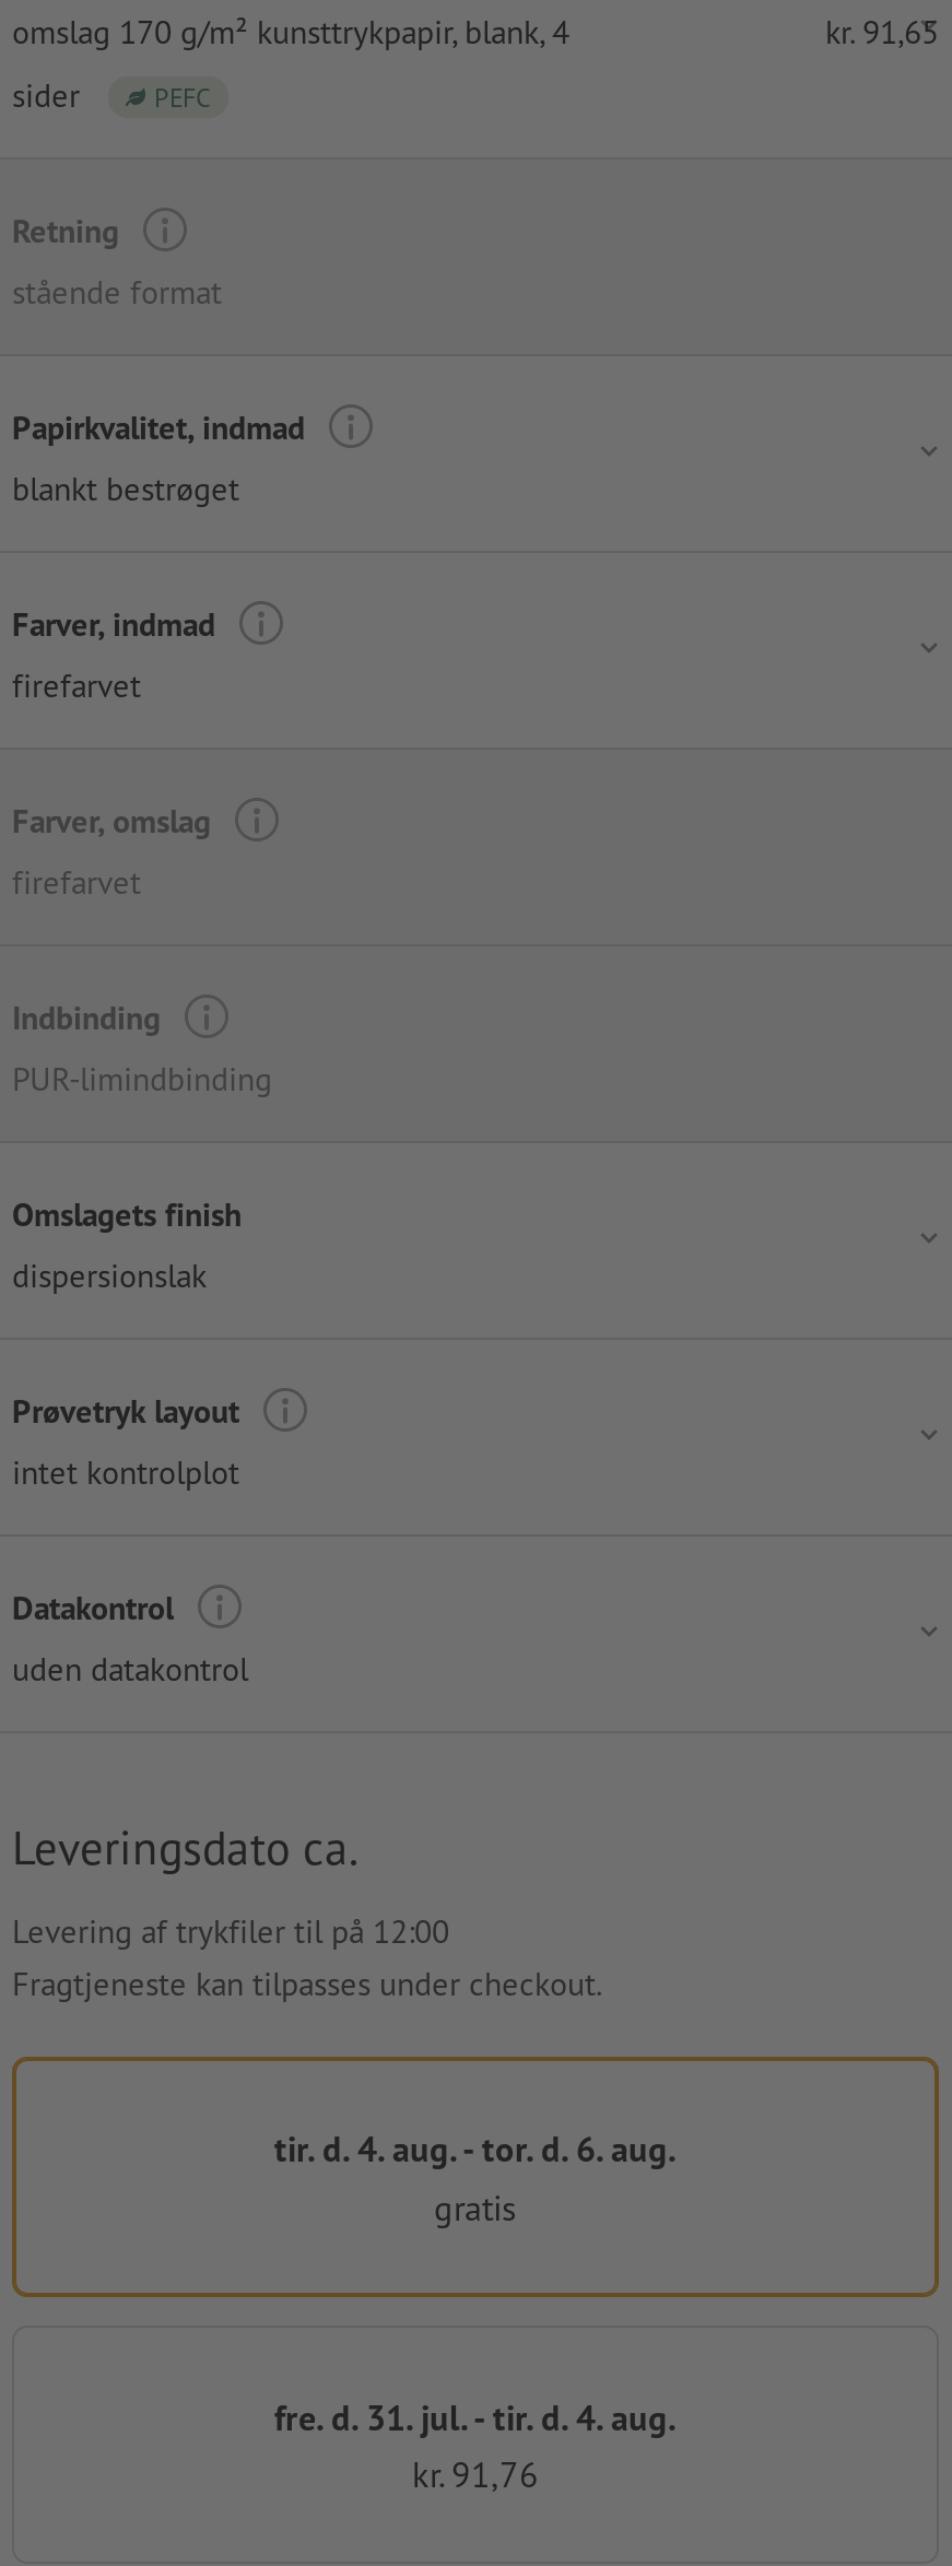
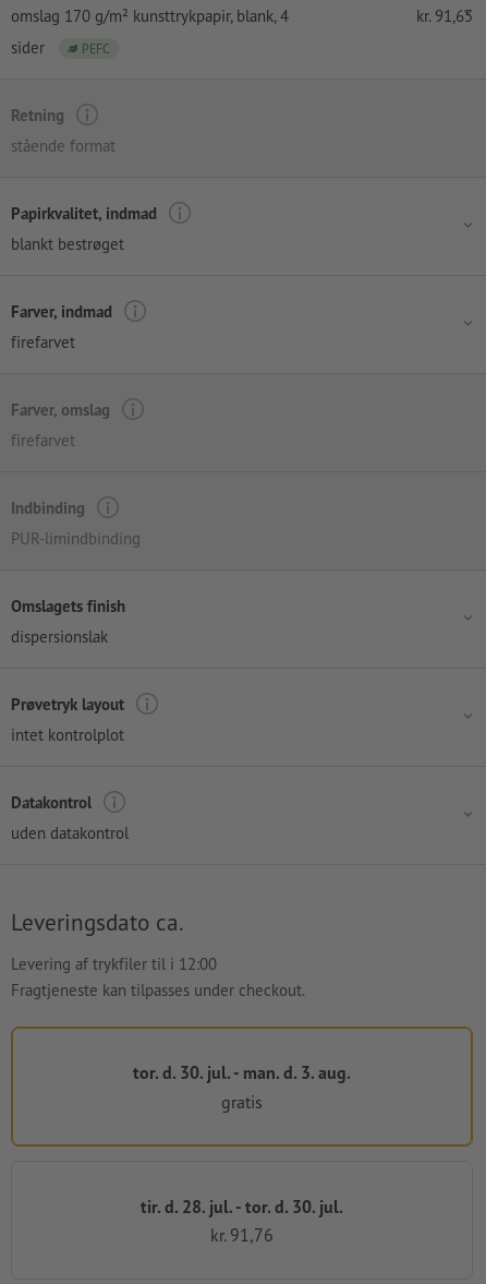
[12,1911,449,1953] Levering af trykfiler til på 12:00 -> [11,954,217,975] Levering af trykfiler til i 12:00
[274,2128,677,2171] tir. d. 4. aug. - tor. d. 6. aug. -> [133,1062,351,1084] tor. d. 30. jul. - man. d. 3. aug.
[274,2395,677,2439] fre. d. 31. jul. - tir. d. 4. aug. -> [141,1196,343,1217] tir. d. 28. jul. - tor. d. 30. jul.

